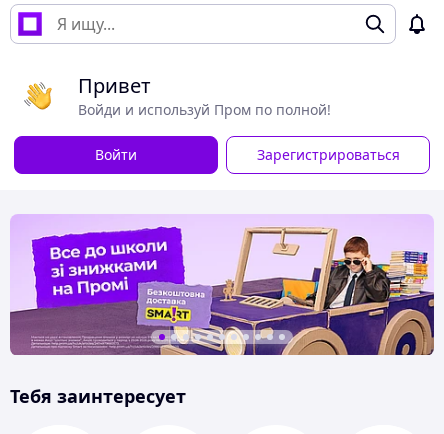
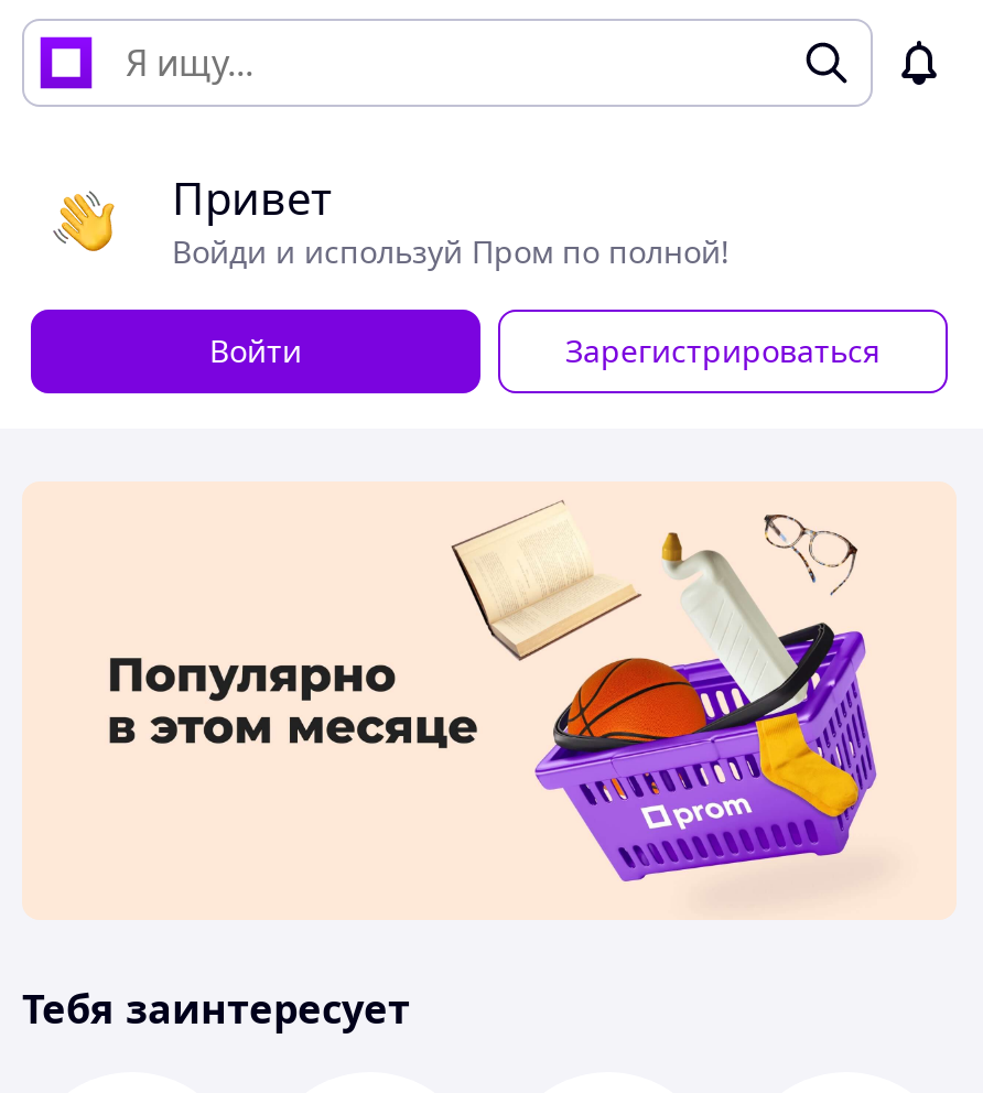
[9,214,435,356] [image] -> [24,484,954,920] [image]

